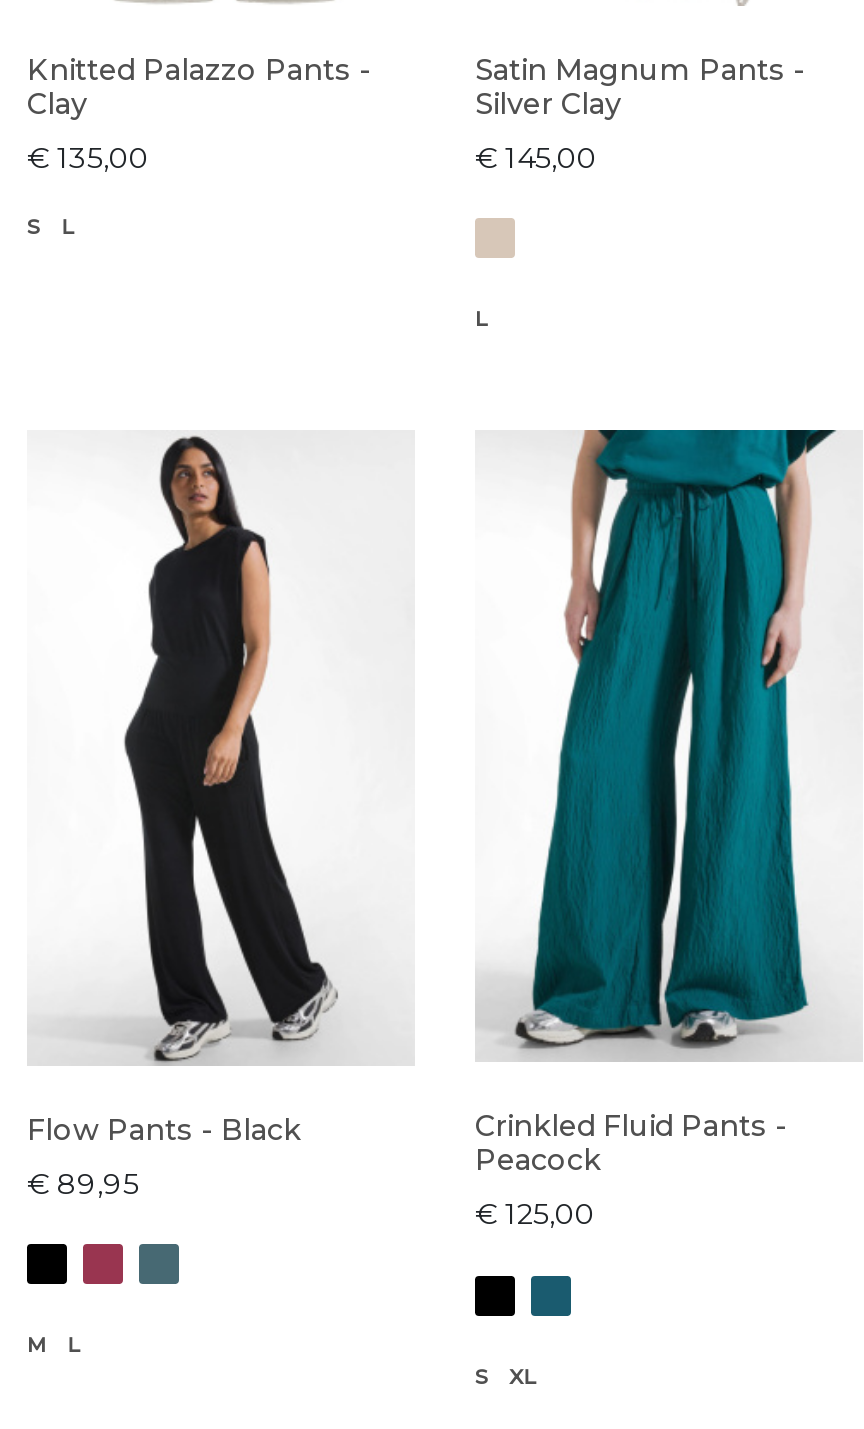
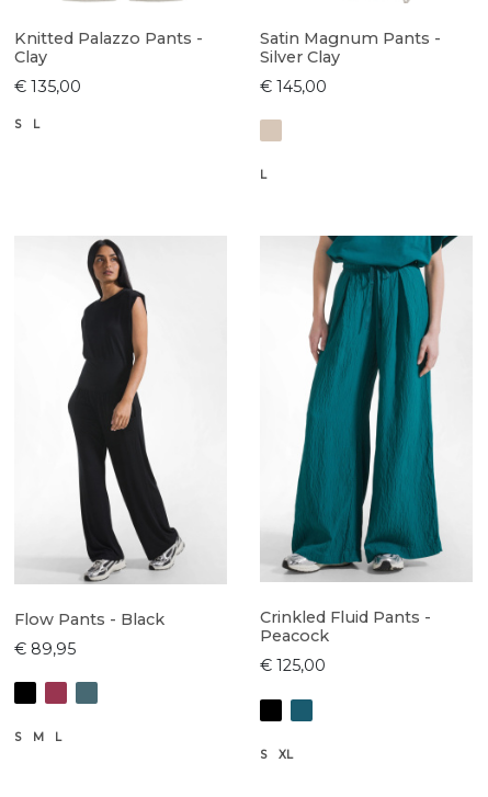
none -> [14,730,22,744] S

